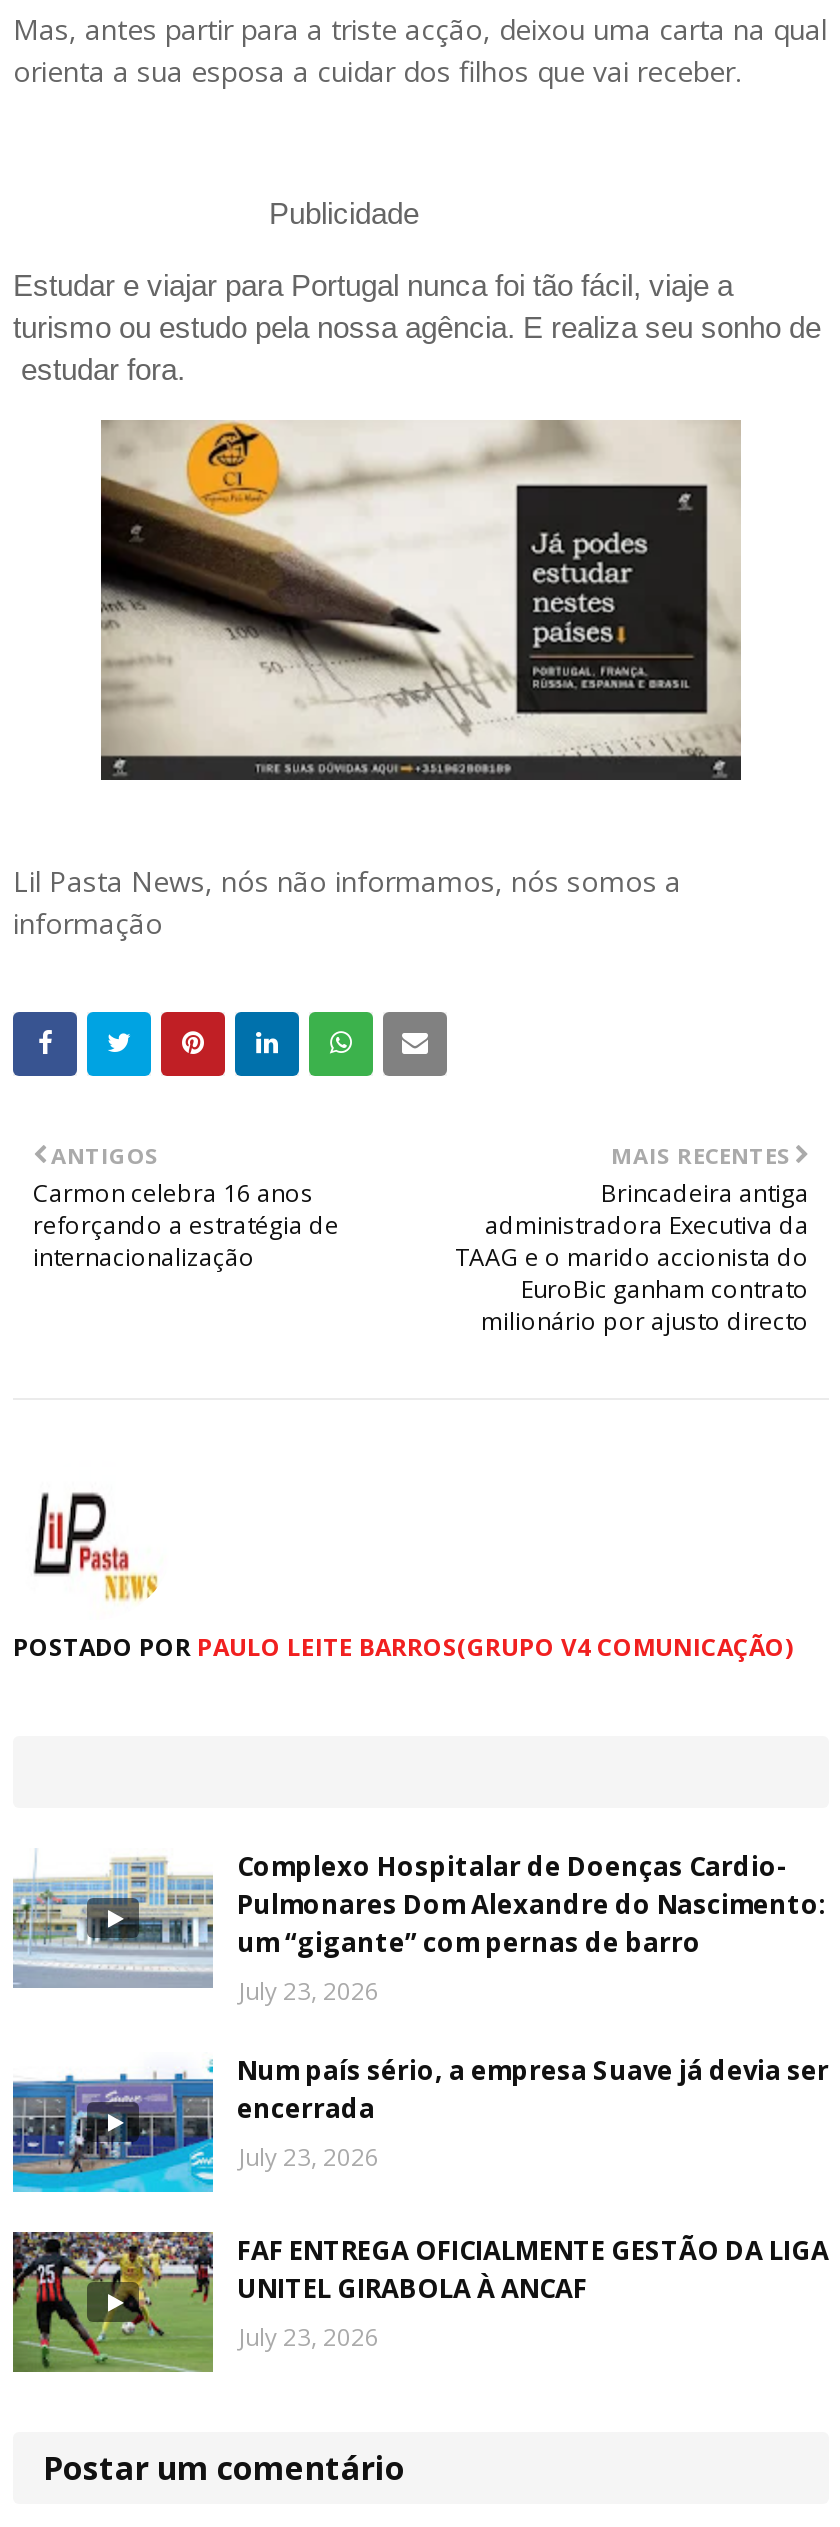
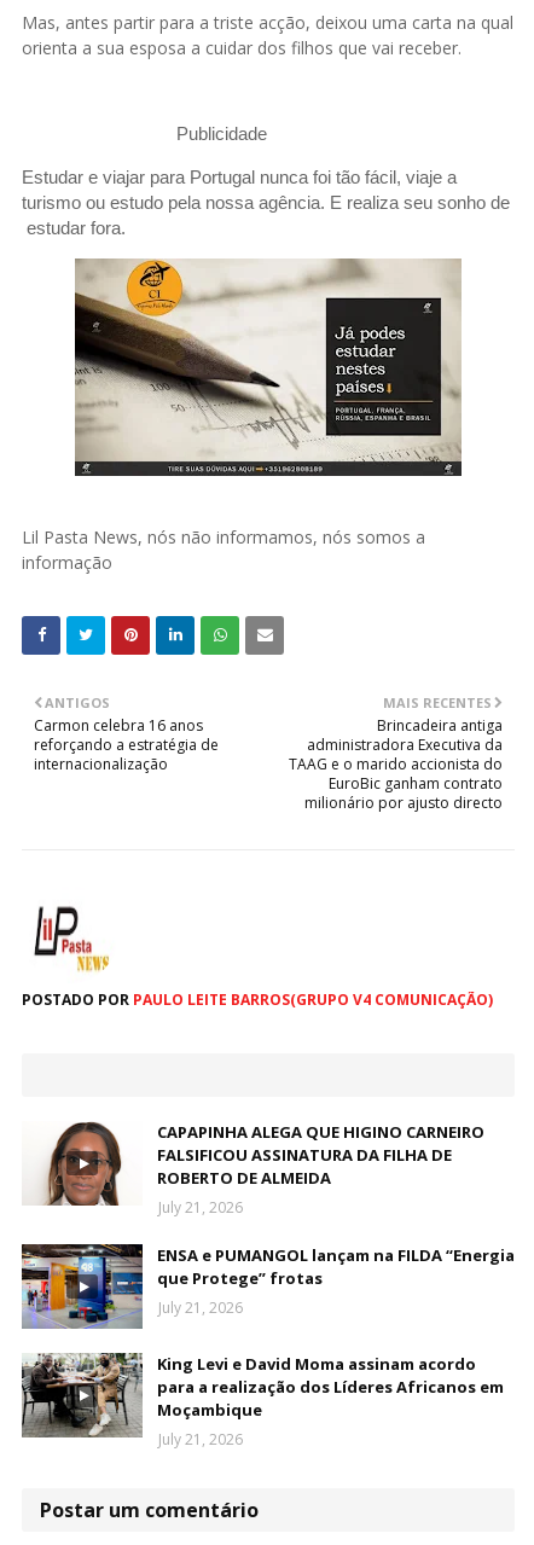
[11,1849,827,2009] [image] | Complexo Hospitalar de Doenças Cardio- | Pulmonares Dom Alexandre do Nascimento: | um “gigante” com pernas de barro | July 23, 2026 -> [23,1121,484,1218] [image] | CAPAPINHA ALEGA QUE HIGINO CARNEIRO | FALSIFICOU ASSINATURA DA FILHA DE | ROBERTO DE ALMEIDA | July 21, 2026
[11,2052,829,2194] [image] | Num país sério, a empresa Suave já devia ser | encerrada | July 23, 2026 -> [21,1243,515,1330] [image] | ENSA e PUMANGOL lançam na FILDA “Energia | que Protege” frotas | July 21, 2026
[13,2230,829,2372] [image] | FAF ENTREGA OFICIALMENTE GESTÃO DA LIGA | UNITEL GIRABOLA À ANCAF | July 23, 2026 -> [22,1353,504,1450] [image] | King Levi e David Moma assinam acordo | para a realização dos Líderes Africanos em | Moçambique | July 21, 2026

